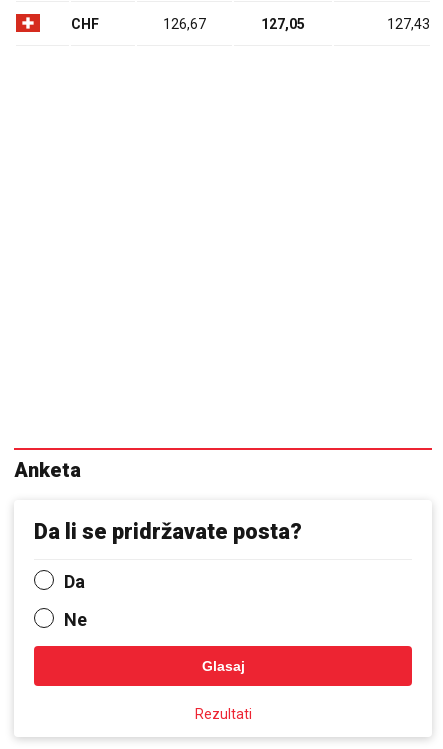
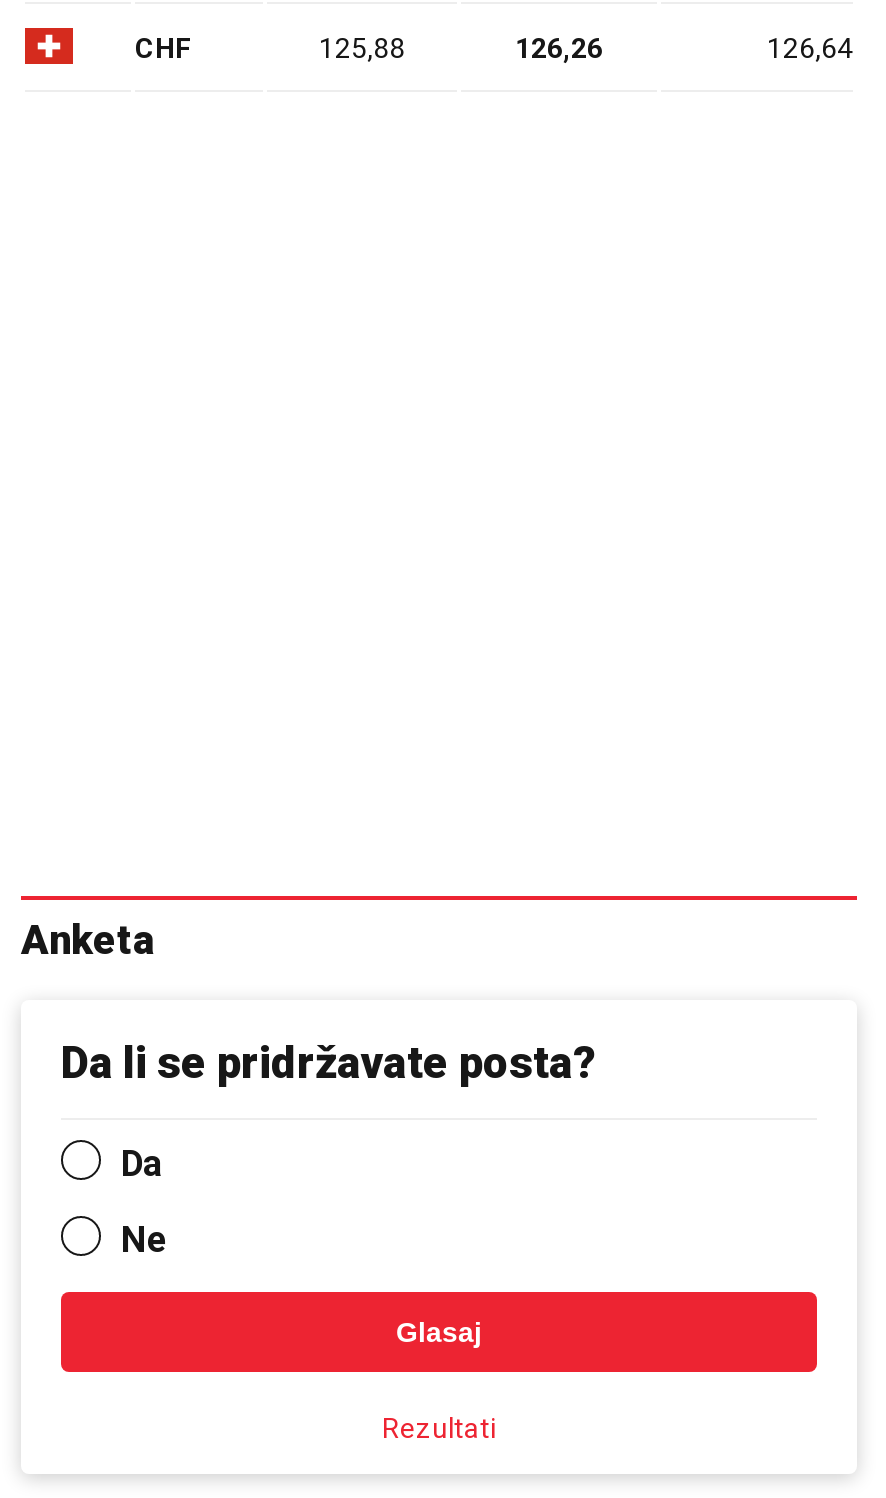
[163,16,206,32] 126,67 -> [319,33,405,65] 125,88
[261,16,305,32] 127,05 -> [515,33,603,65] 126,26
[387,16,430,32] 127,43 -> [767,33,853,65] 126,64

